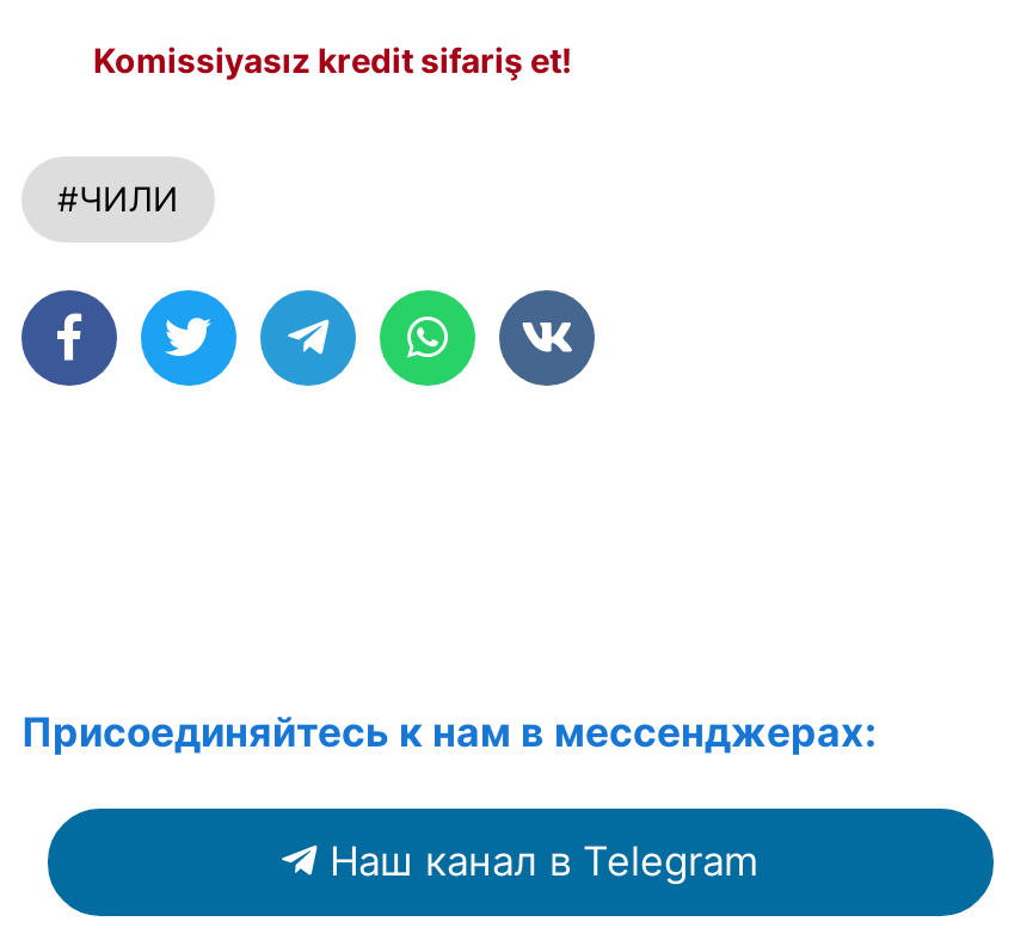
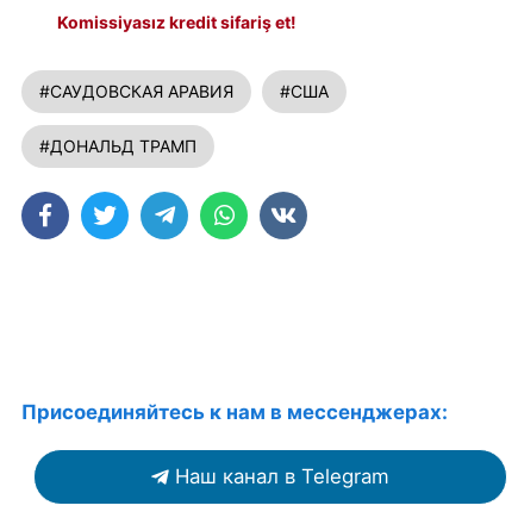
[57,177,179,218] #ЧИЛИ -> [39,81,329,156] #САУДОВСКАЯ АРАВИЯ | #США | #ДОНАЛЬД ТРАМП

